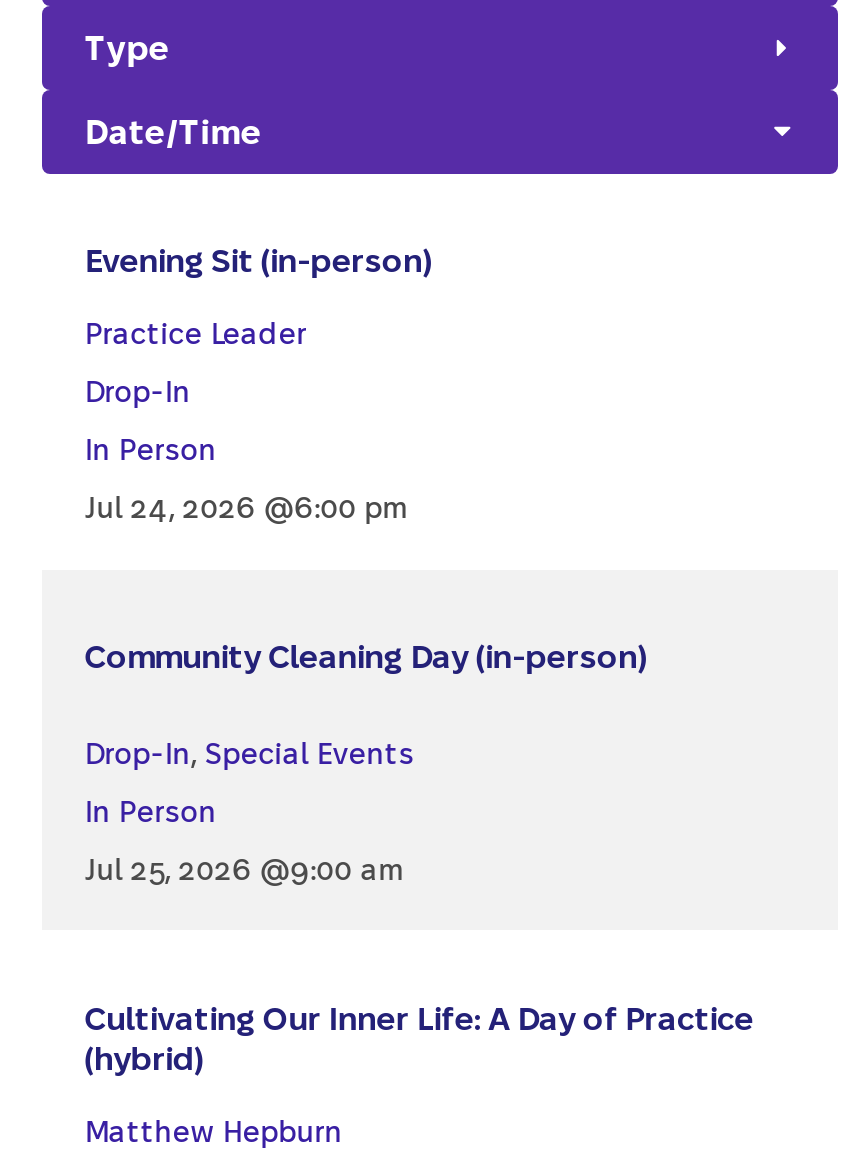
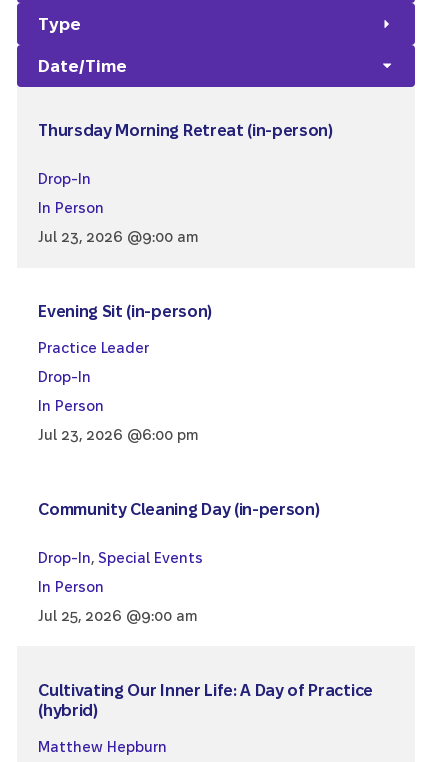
none -> [38,122,333,245] Thursday Morning Retreat (in-person) | Drop-In | In Person | Jul 23, 2026 @9:00 am
[85,493,407,525] Jul 24, 2026 @6:00 pm -> [38,427,198,443] Jul 23, 2026 @6:00 pm

